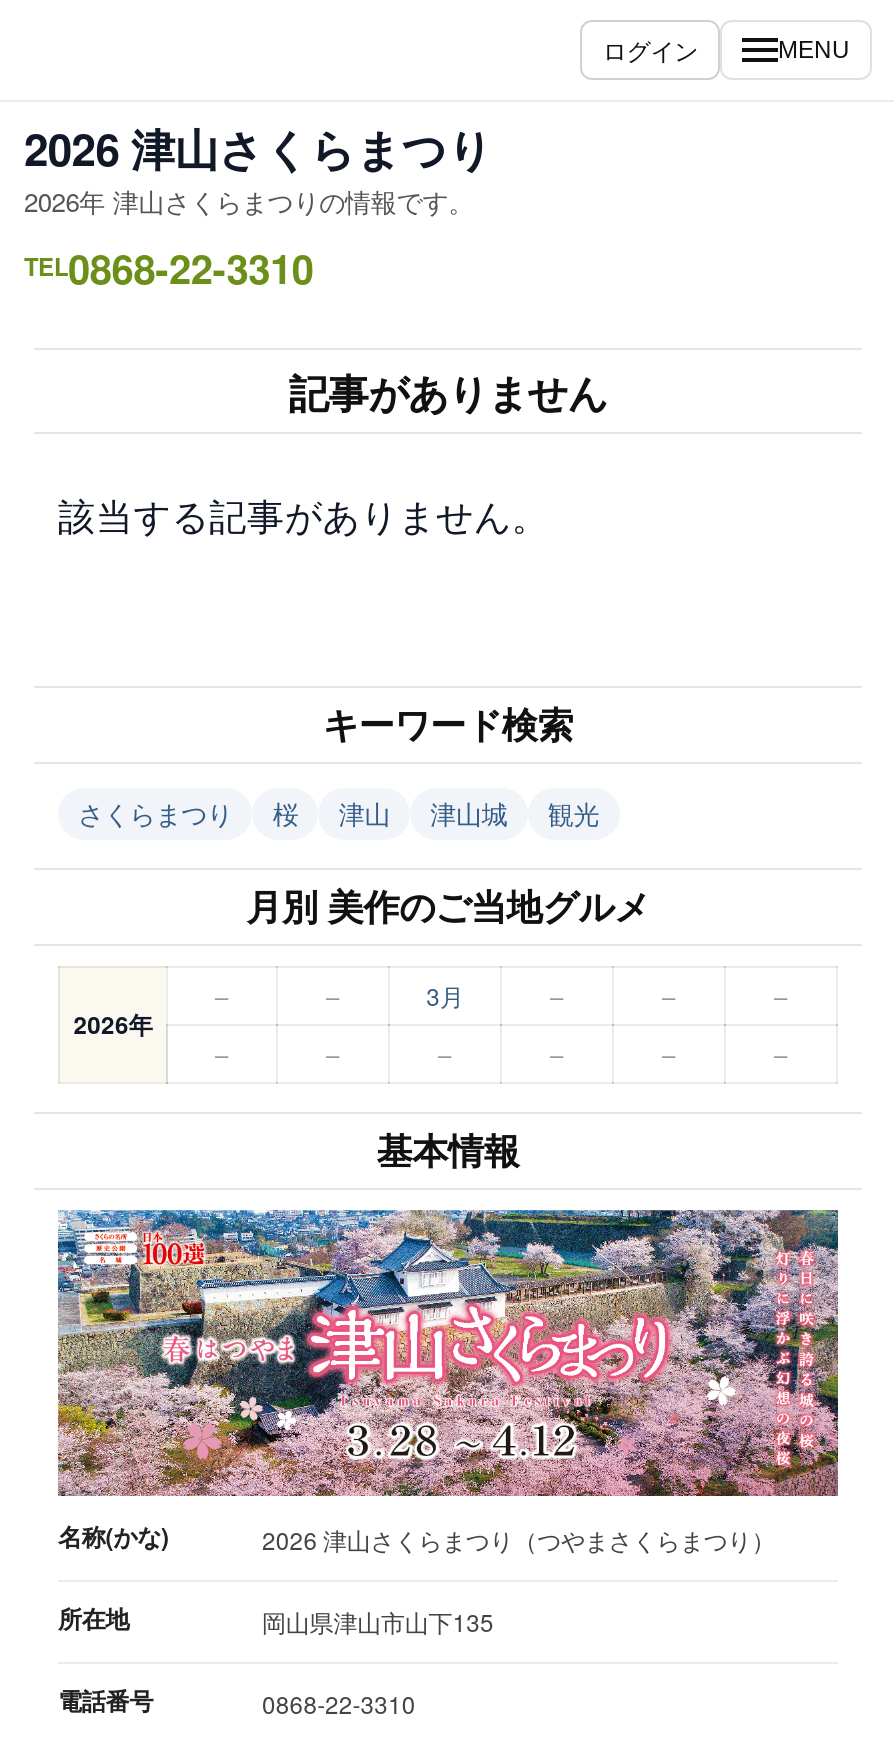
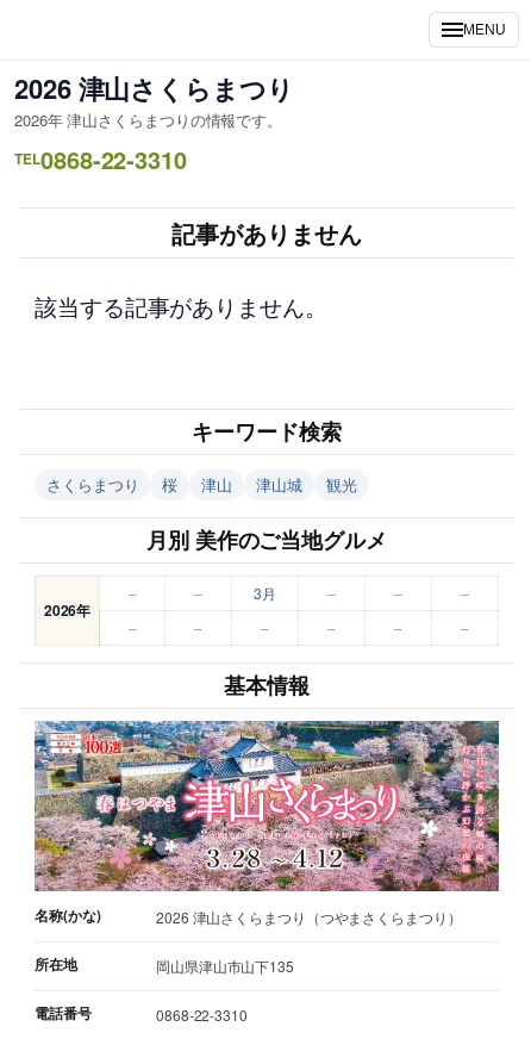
[603,32,698,66] ログイン -> none

